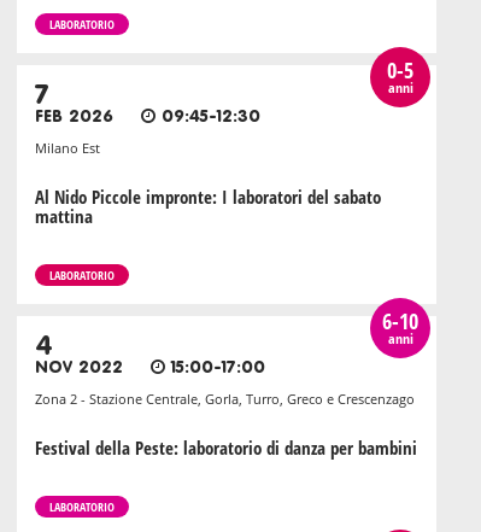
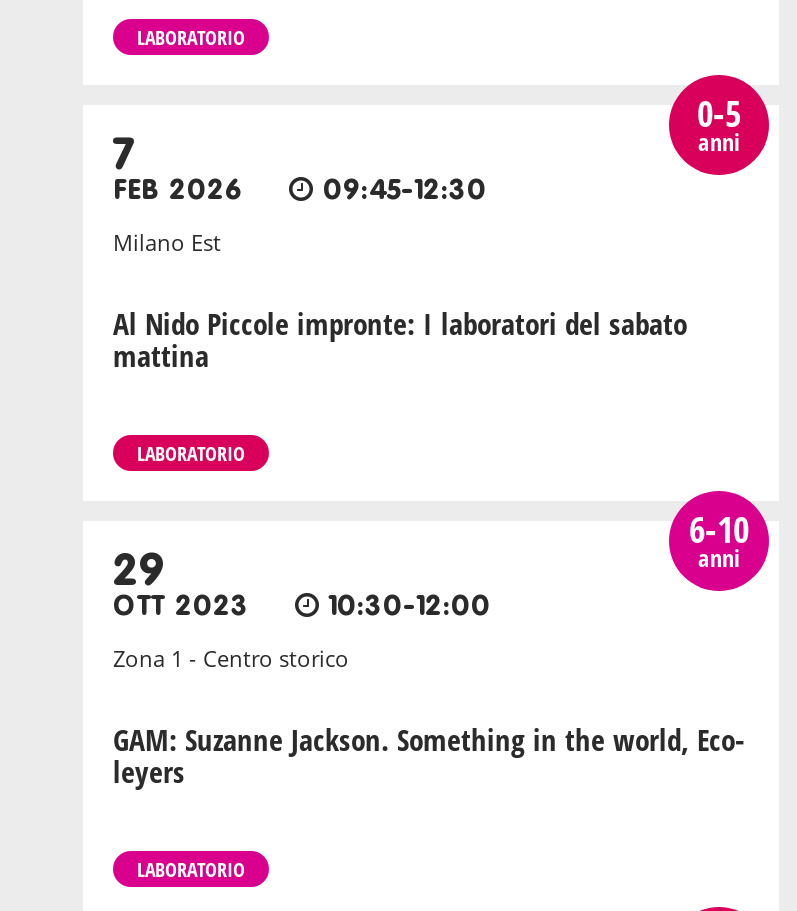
[35,332,265,379] 4 | NOV 2022 | 15:00-17:00 -> [113,547,491,625] 29 | OTT 2023 | 10:30-12:00
[35,390,415,408] Zona 2 - Stazione Centrale, Gorla, Turro, Greco e Crescenzago -> [113,643,349,673] Zona 1 - Centro storico
[35,435,417,460] Festival della Peste: laboratorio di danza per bambini -> [113,719,745,791] GAM: Suzanne Jackson. Something in the world, Eco- | leyers

